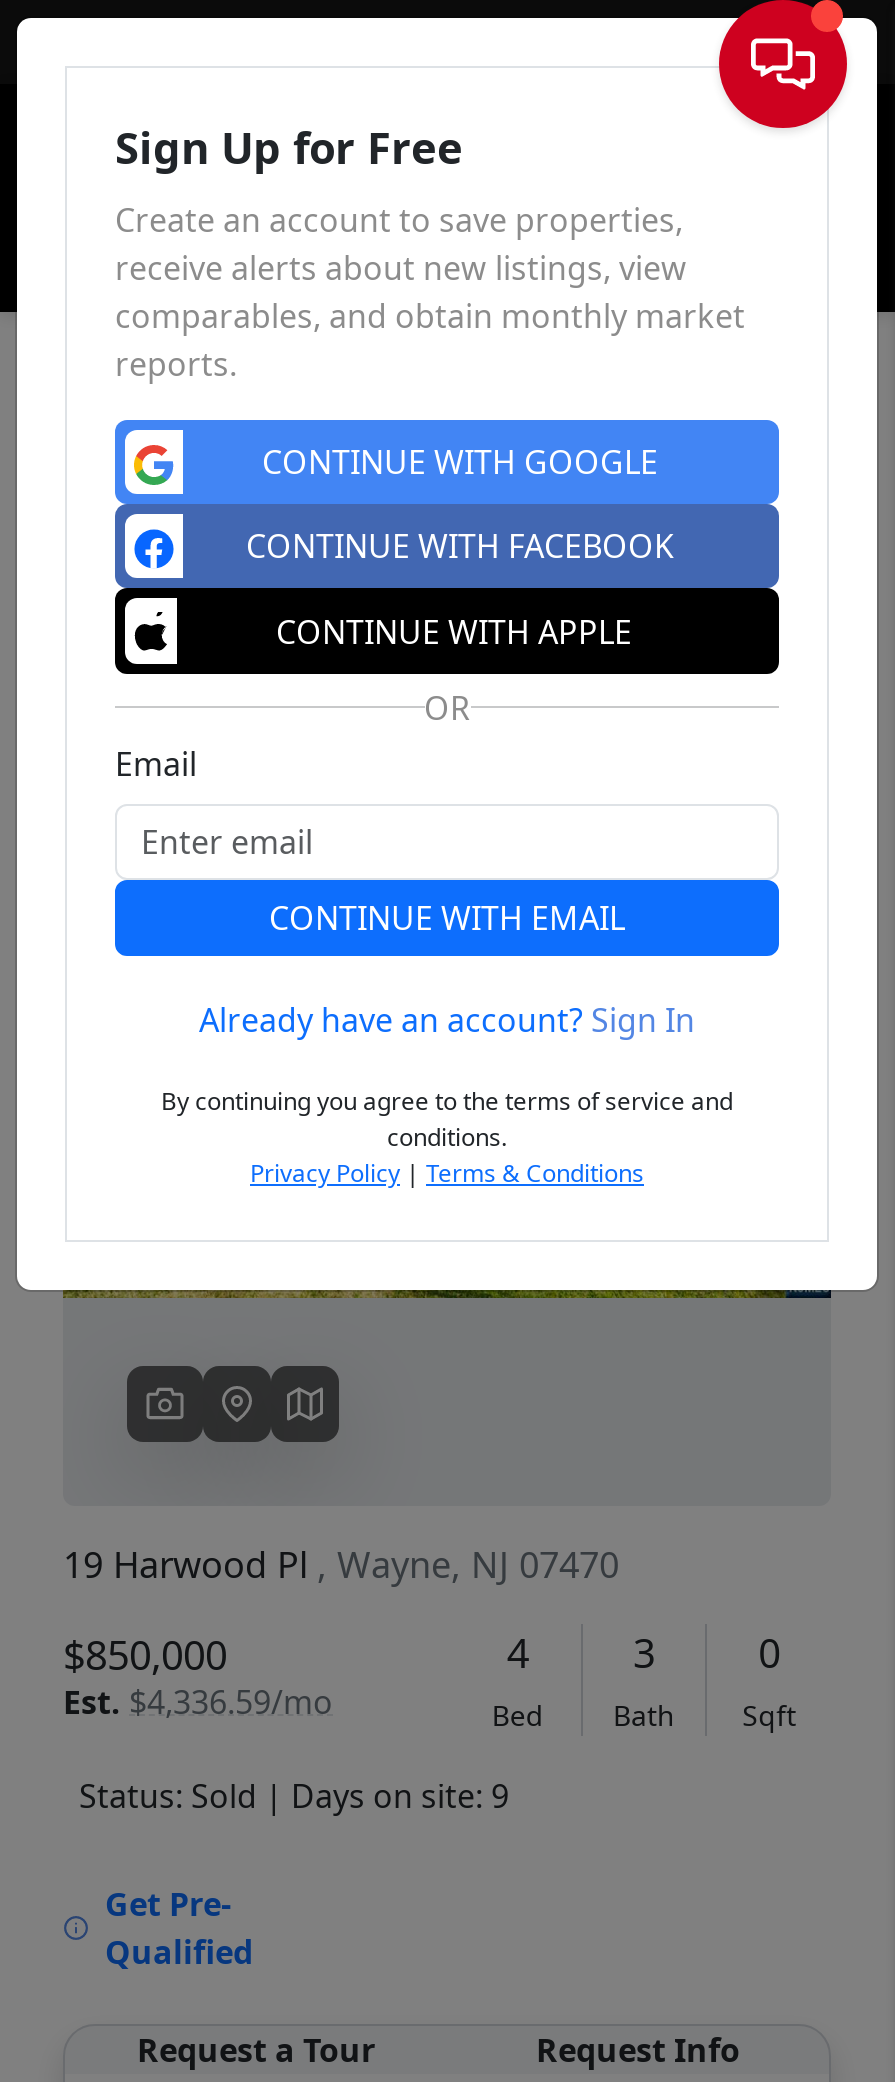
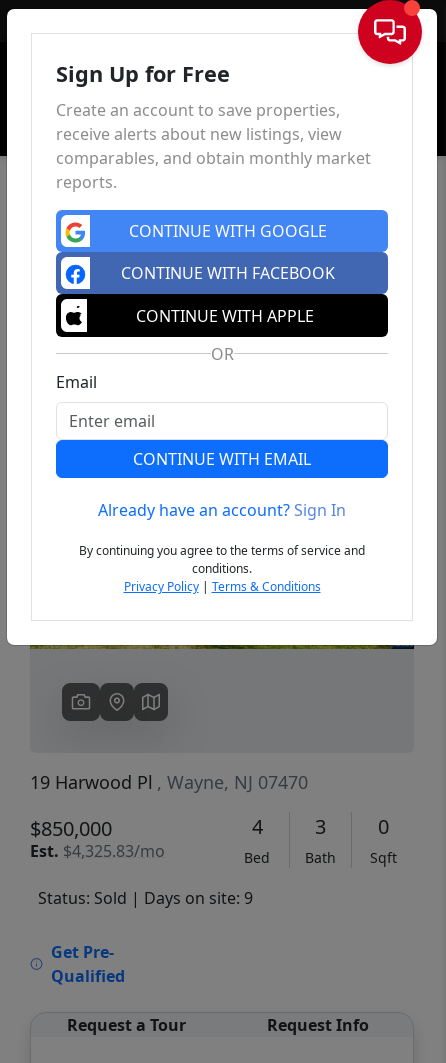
[63,1679,333,1723] Est. $4,336.59/mo -> [30,840,165,862] Est. $4,325.83/mo

